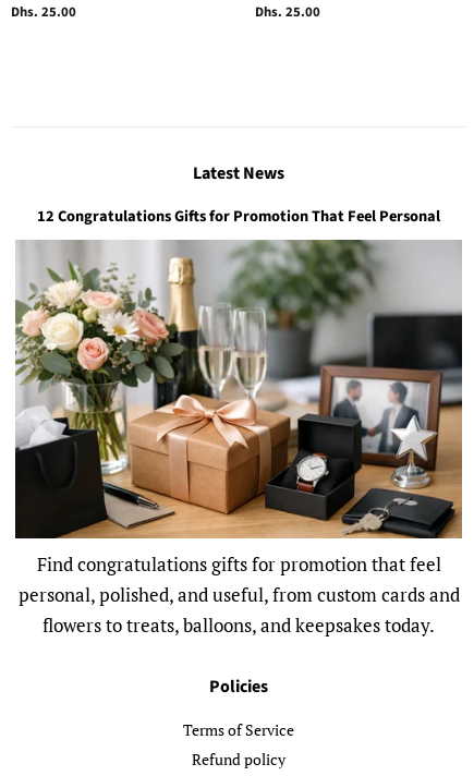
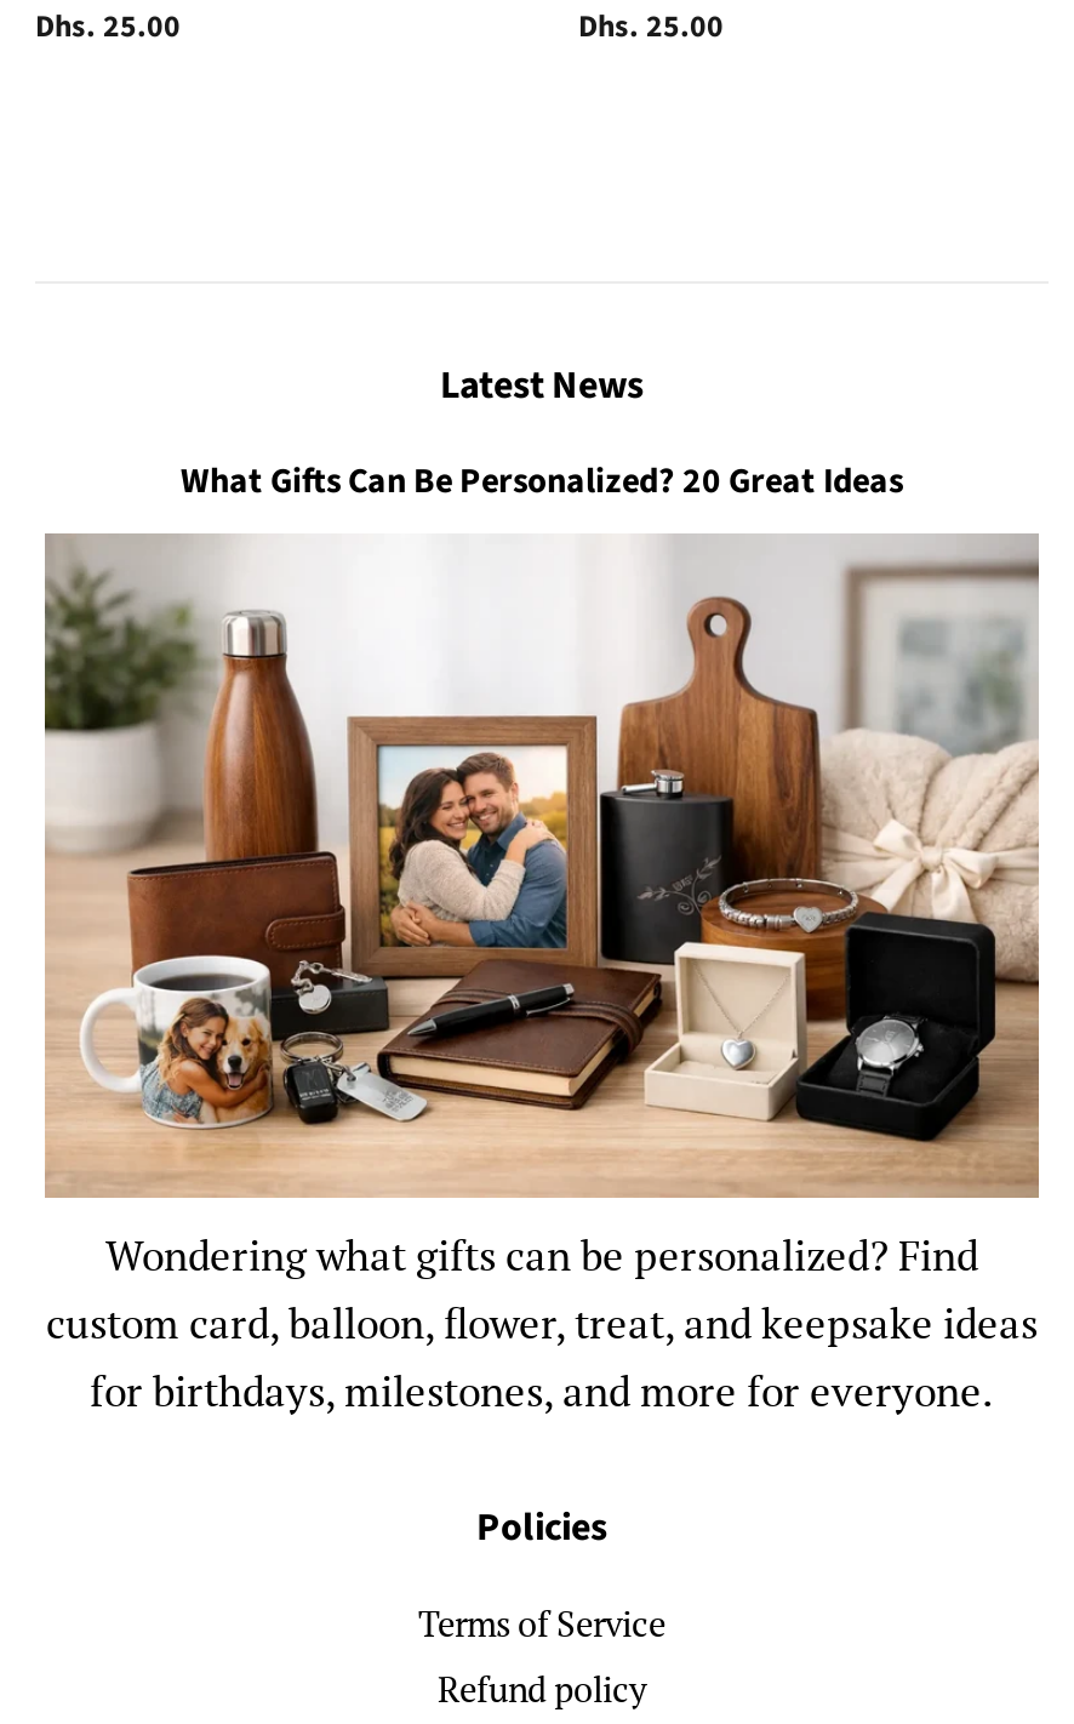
[37,205,440,228] 12 Congratulations Gifts for Promotion That Feel Personal -> [181,457,903,508] What Gifts Can Be Personalized? 20 Great Ideas
[14,239,463,637] [image] | Find congratulations gifts for promotion that feel | personal, polished, and useful, from custom cards and | flowers to treats, balloons, and keepsakes today. -> [45,533,1041,1418] [image] | Wondering what gifts can be personalized? Find | custom card, balloon, flower, treat, and keepsake ideas | for birthdays, milestones, and more for everyone.

